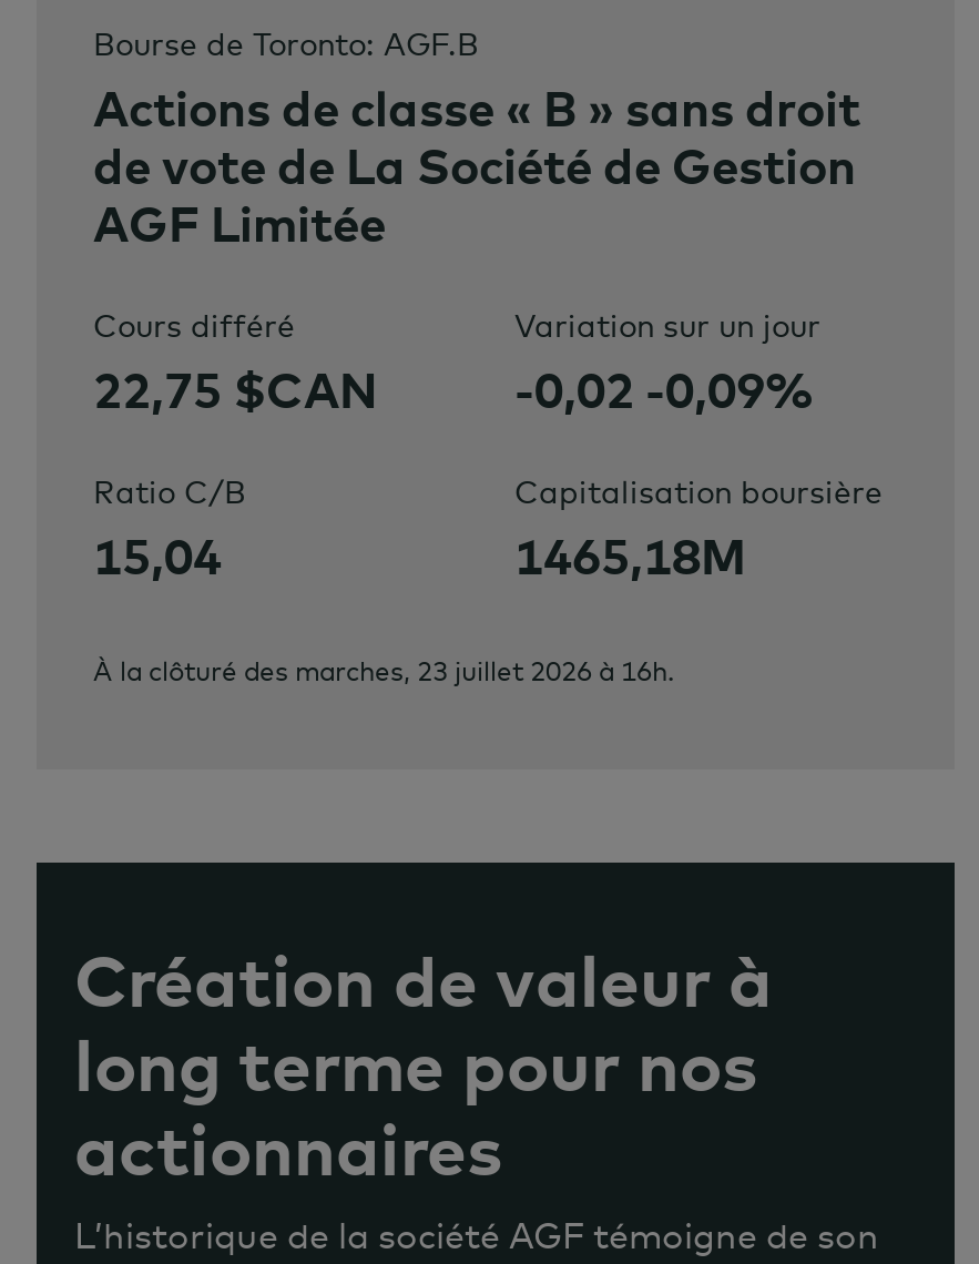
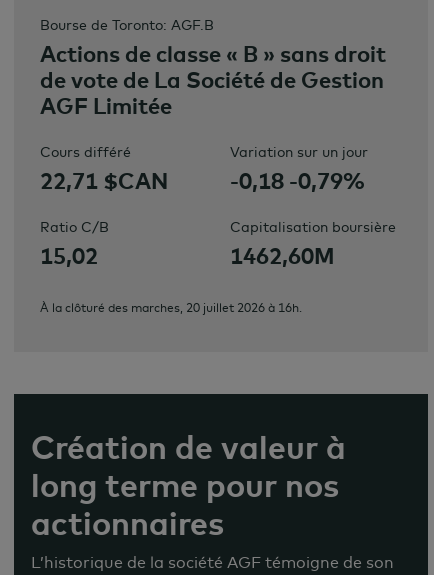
[93,358,377,420] 22,75 $CAN -> [39,166,167,194] 22,71 $CAN
[514,358,814,420] -0,02 -0,09% -> [229,166,364,194] -0,18 -0,79%
[93,524,222,587] 15,04 -> [39,241,97,269] 15,02
[514,524,745,587] 1465,18M -> [229,241,333,269] 1462,60M
[93,653,674,686] À la clôturé des marches, 23 juillet 2026 à 16h. -> [39,299,301,314] À la clôturé des marches, 20 juillet 2026 à 16h.

